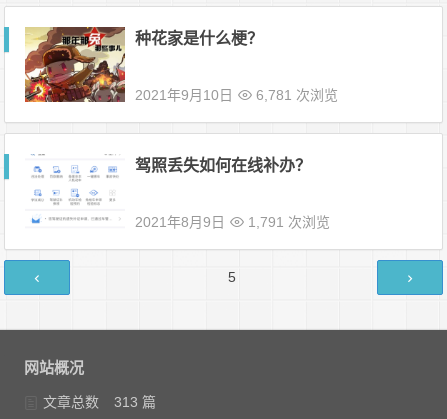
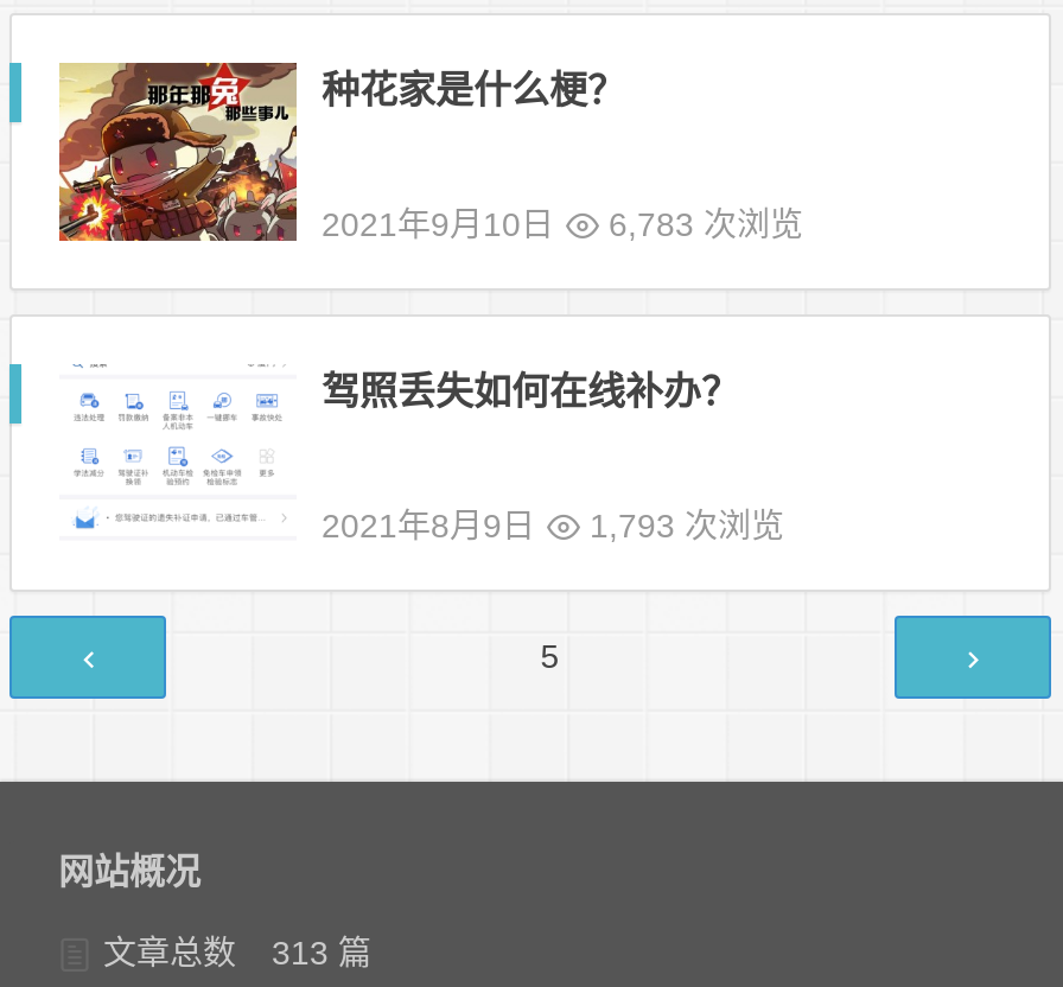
[135,87,338,103] 2021年9月10日 6,781 次浏览 -> [322,205,803,243] 2021年9月10日 6,783 次浏览
[135,214,330,230] 2021年8月9日 1,791 次浏览 -> [322,507,784,545] 2021年8月9日 1,793 次浏览

